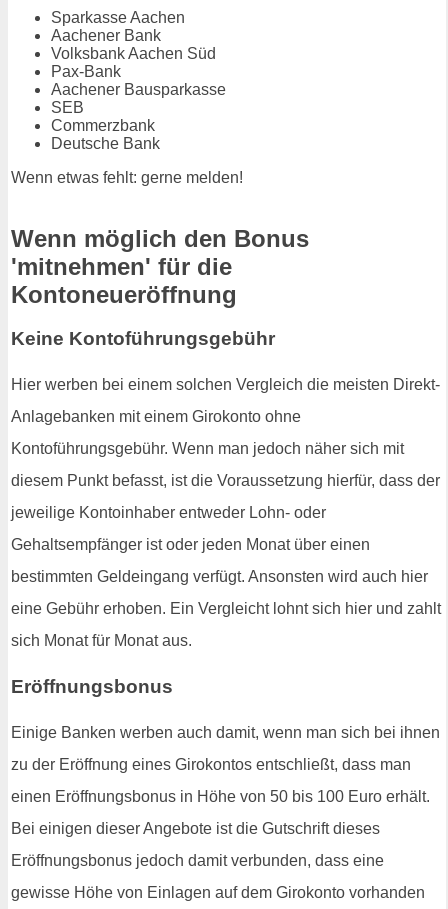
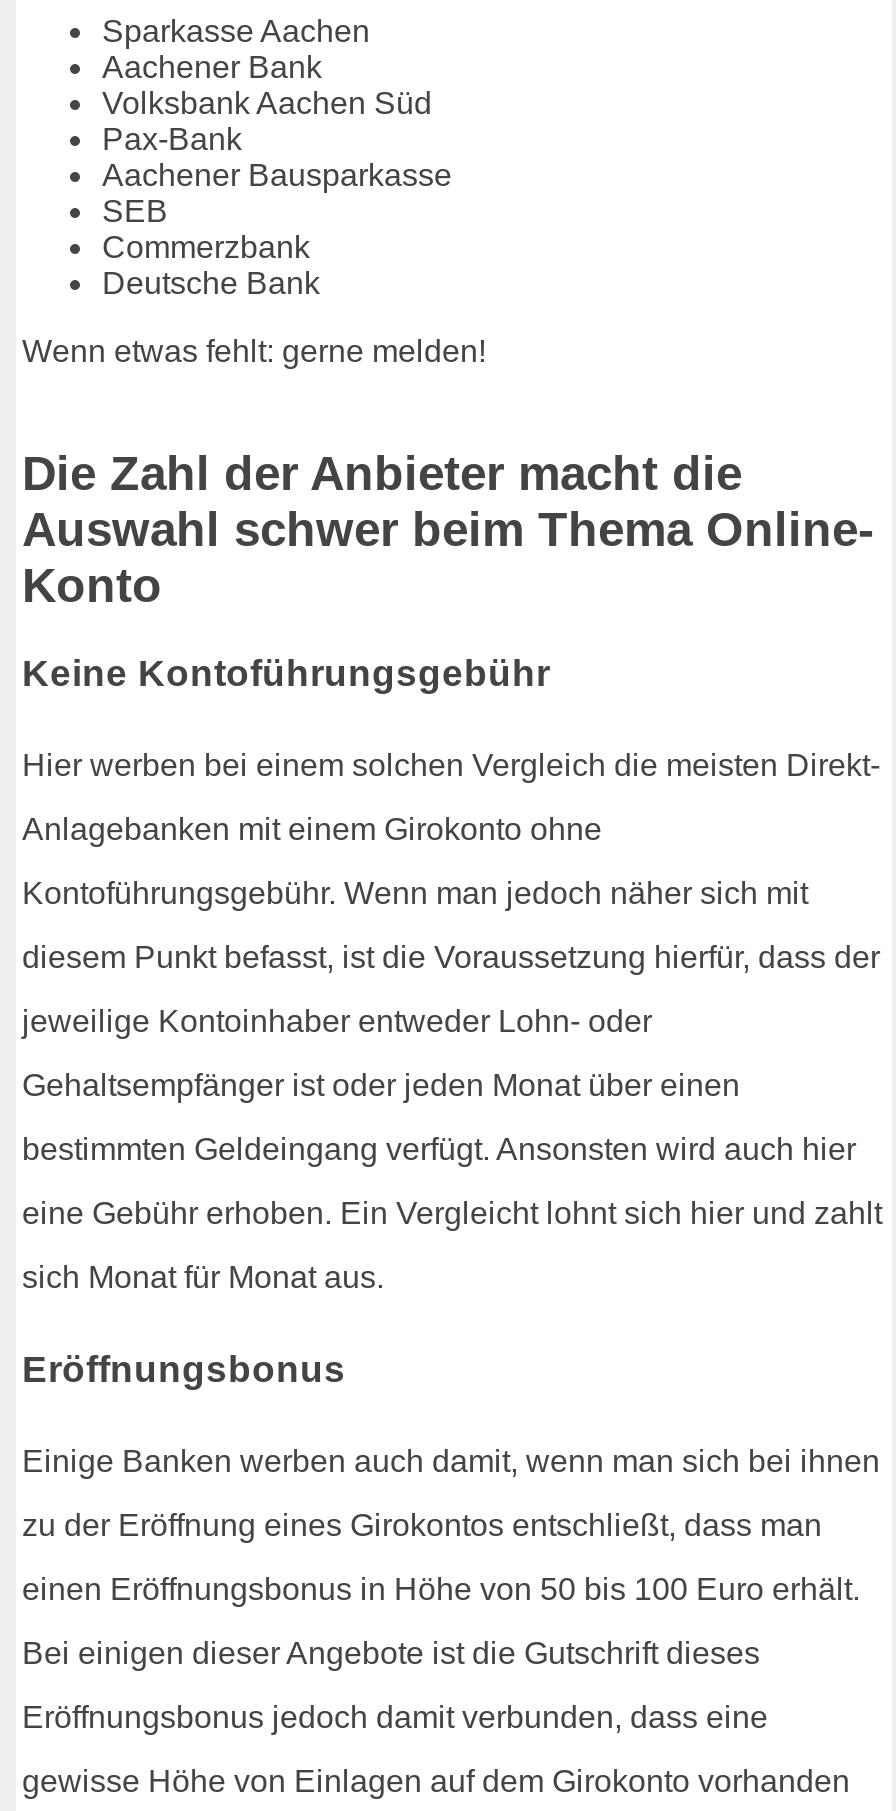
[11,224,309,307] Wenn möglich den Bonus | 'mitnehmen' für die | Kontoneueröffnung -> [22,445,874,611] Die Zahl der Anbieter macht die | Auswahl schwer beim Thema Online- | Konto

